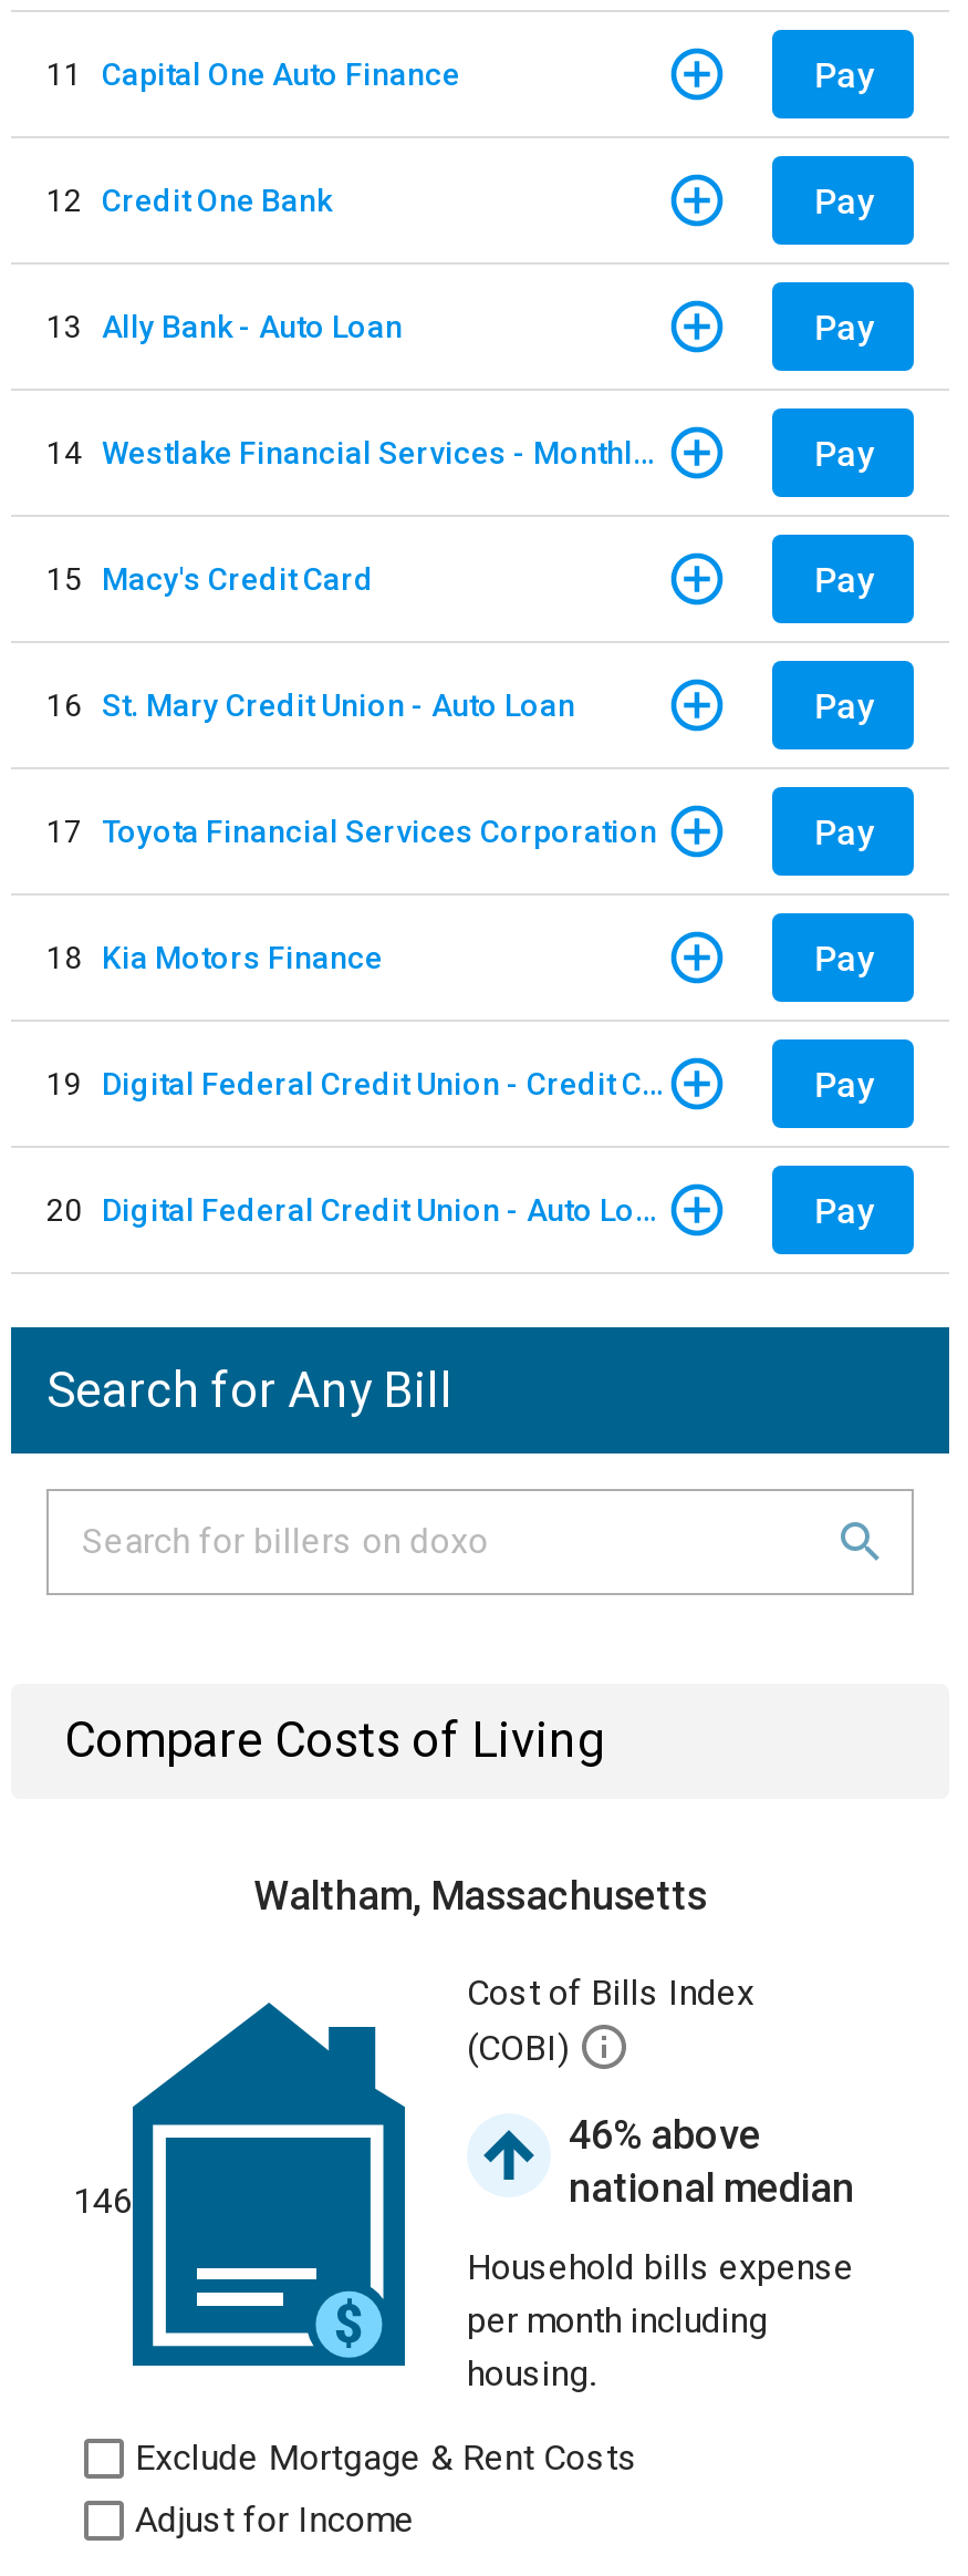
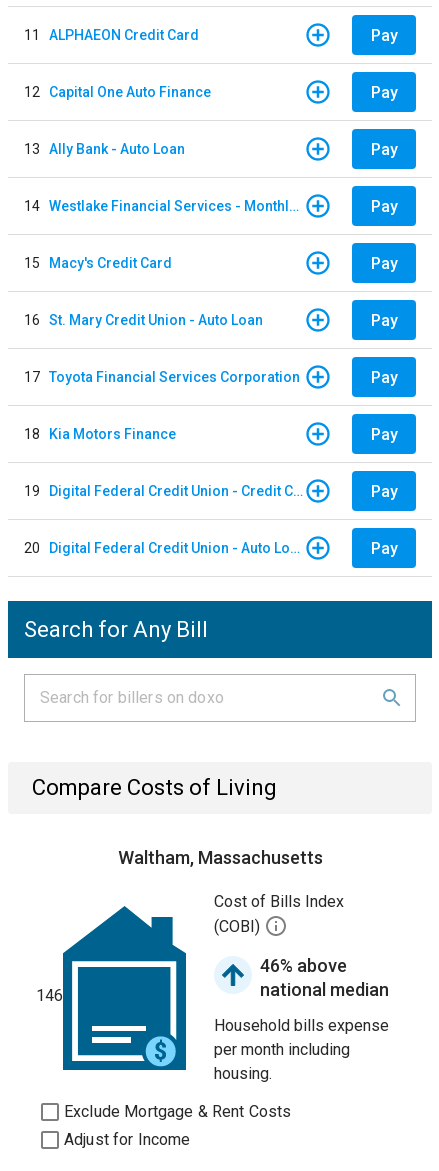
[46,55,460,91] 11 Capital One Auto Finance -> [24,26,199,42] 11 ALPHAEON Credit Card
[46,182,332,217] 12 Credit One Bank -> [24,83,211,99] 12 Capital One Auto Finance

